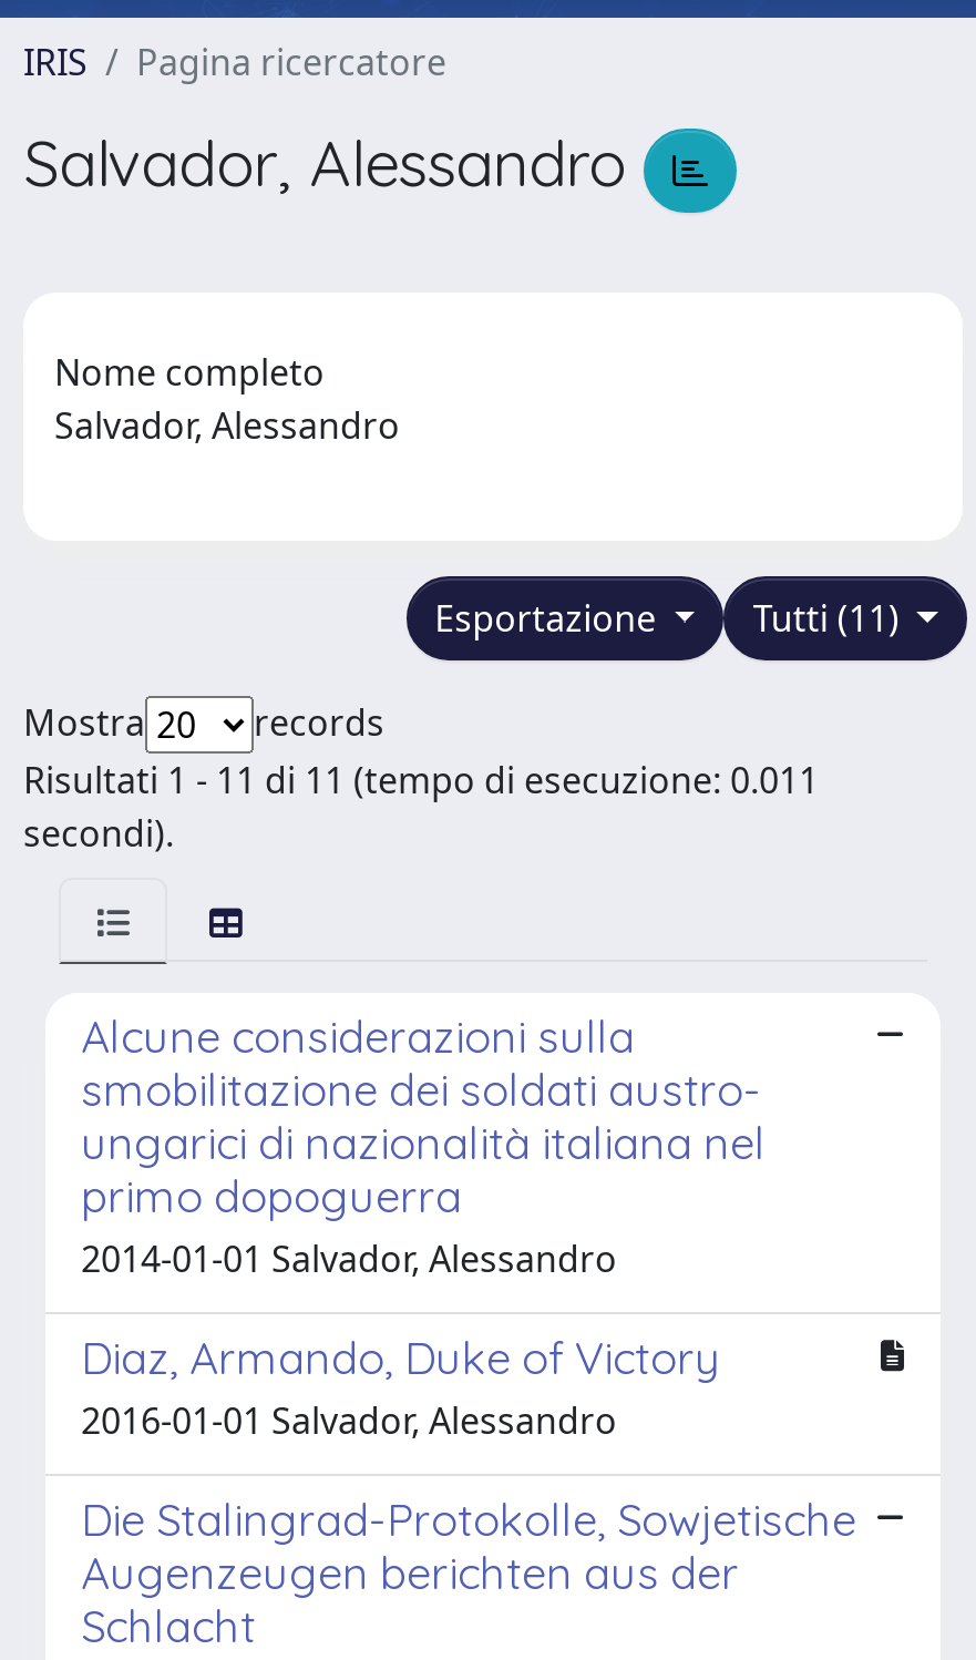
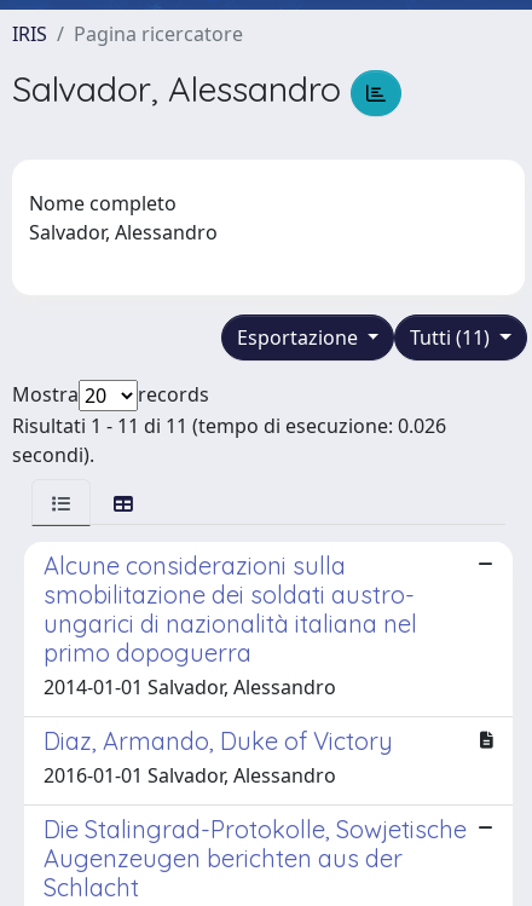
[23,755,819,804] Risultati 1 - 11 di 11 (tempo di esecuzione: 0.011 -> [12,412,446,439] Risultati 1 - 11 di 11 (tempo di esecuzione: 0.026

